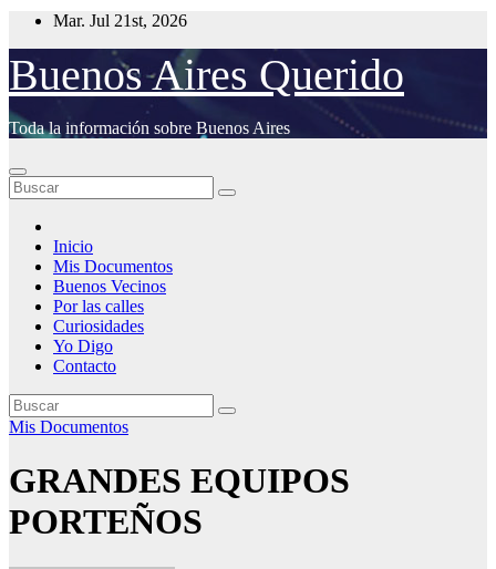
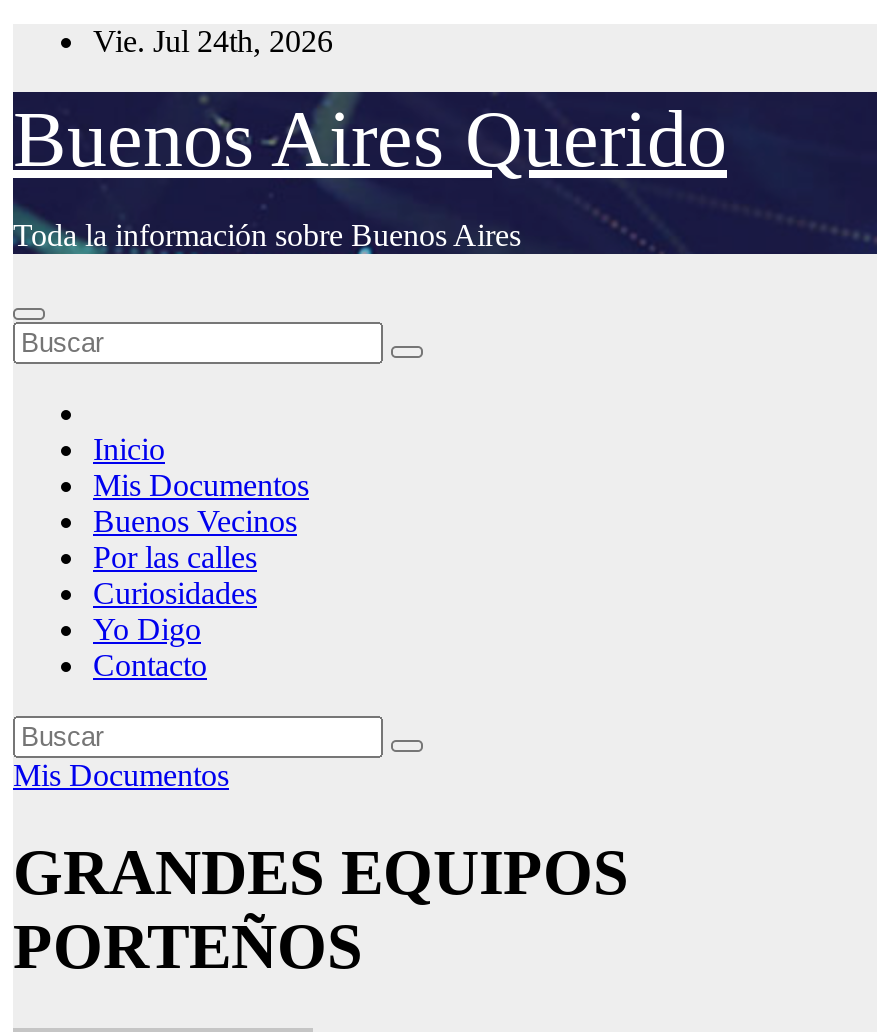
[53,11,187,30] Mar. Jul 21st, 2026 -> [93,24,333,58] Vie. Jul 24th, 2026

